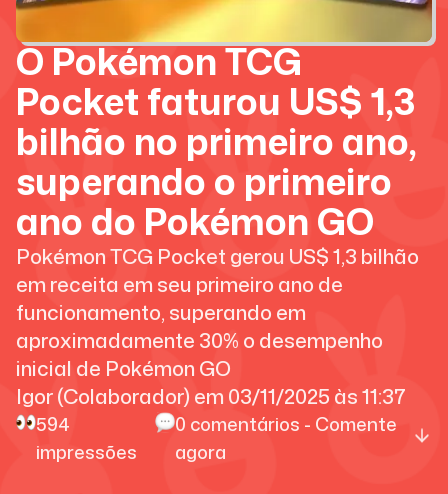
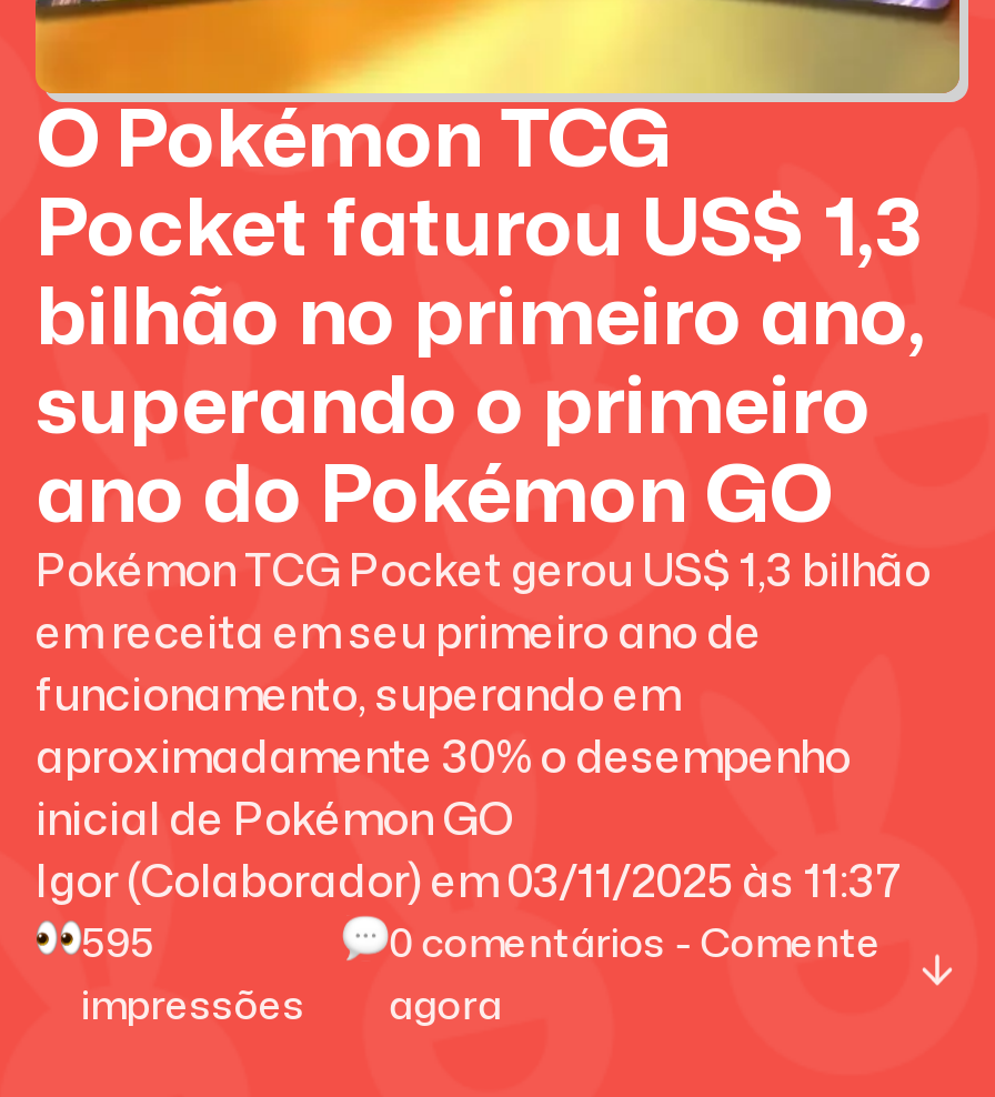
[36,411,70,437] 594 -> [81,913,154,970] 595

